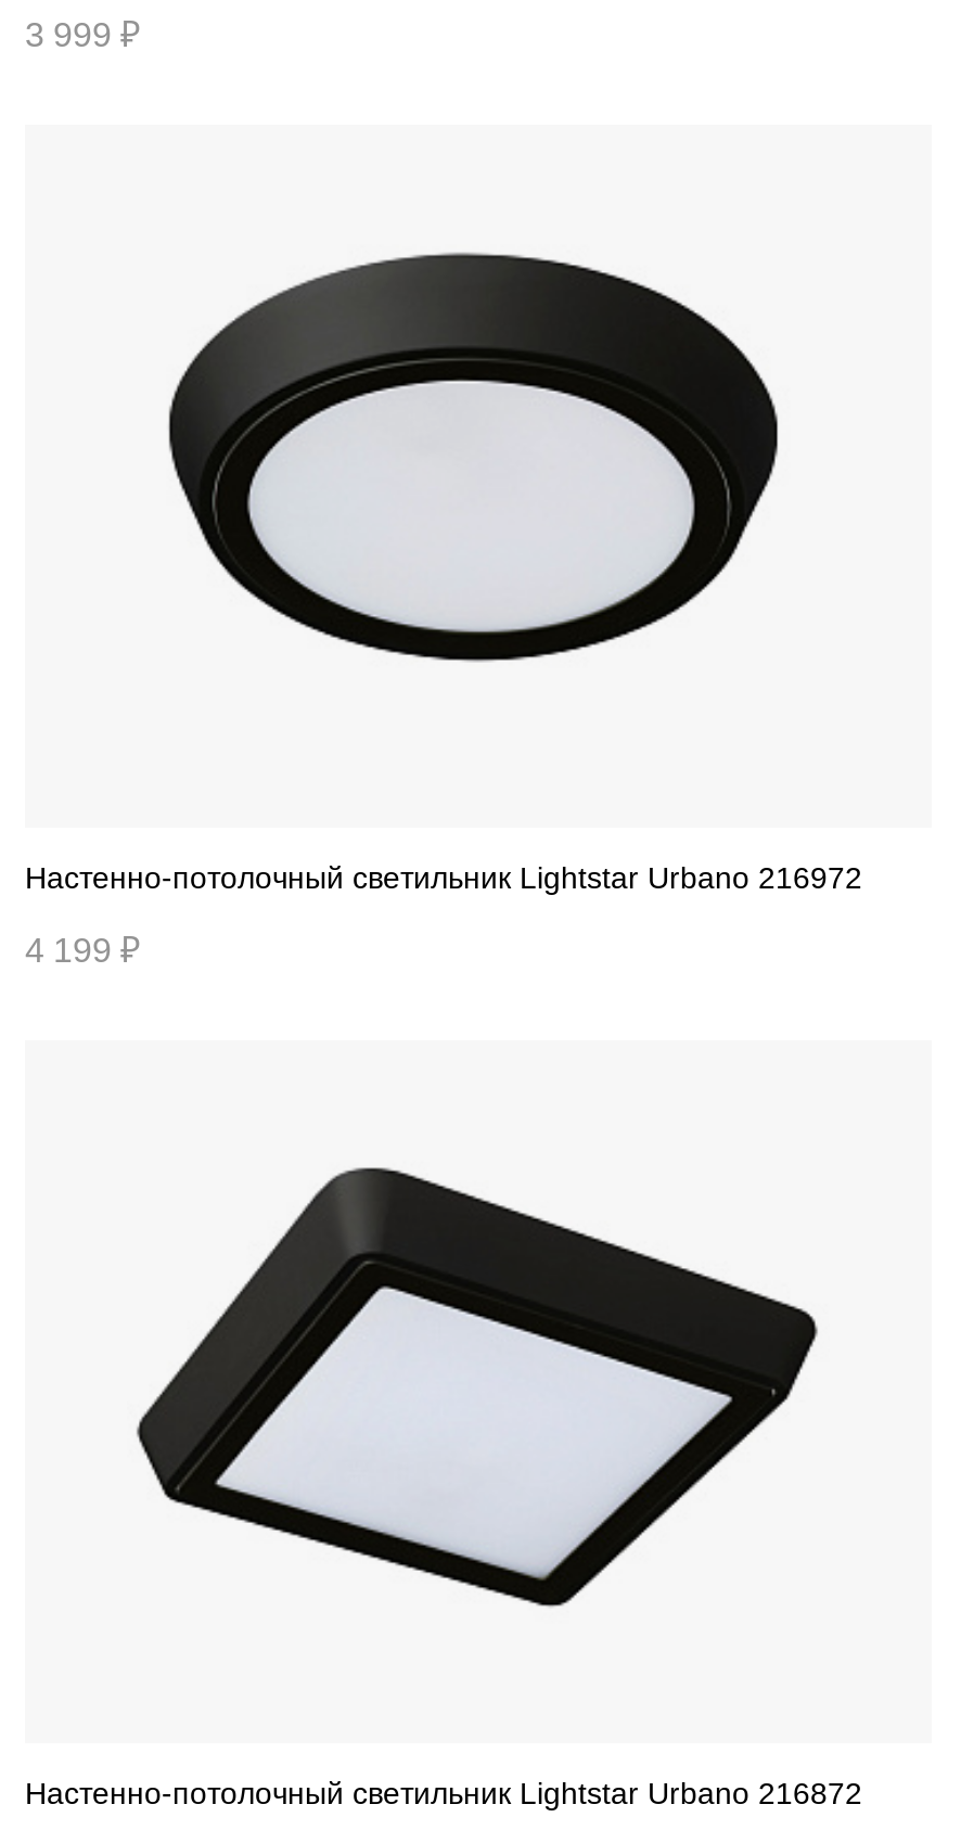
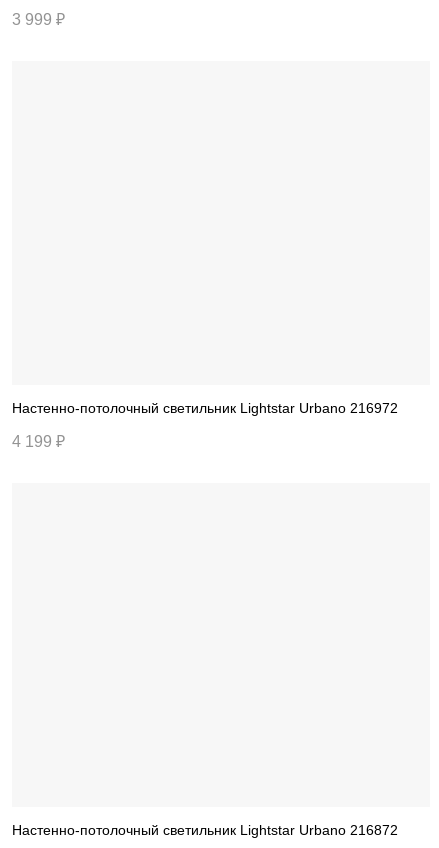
[166,251,780,663] [image] -> none
[136,1166,819,1609] [image] -> none

